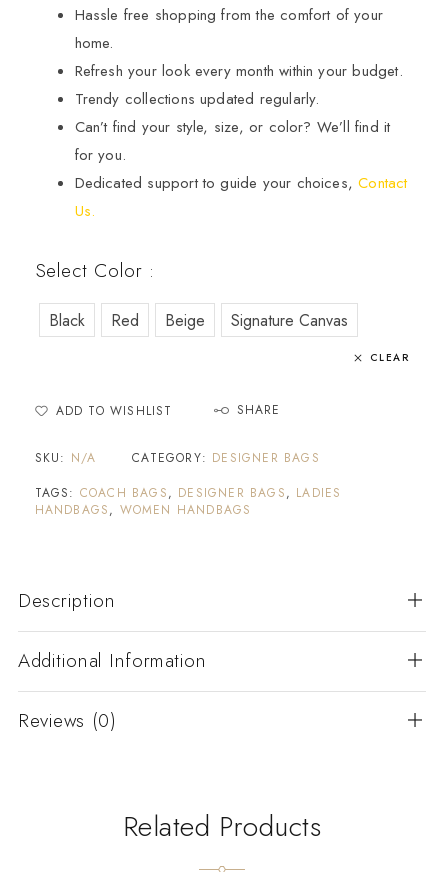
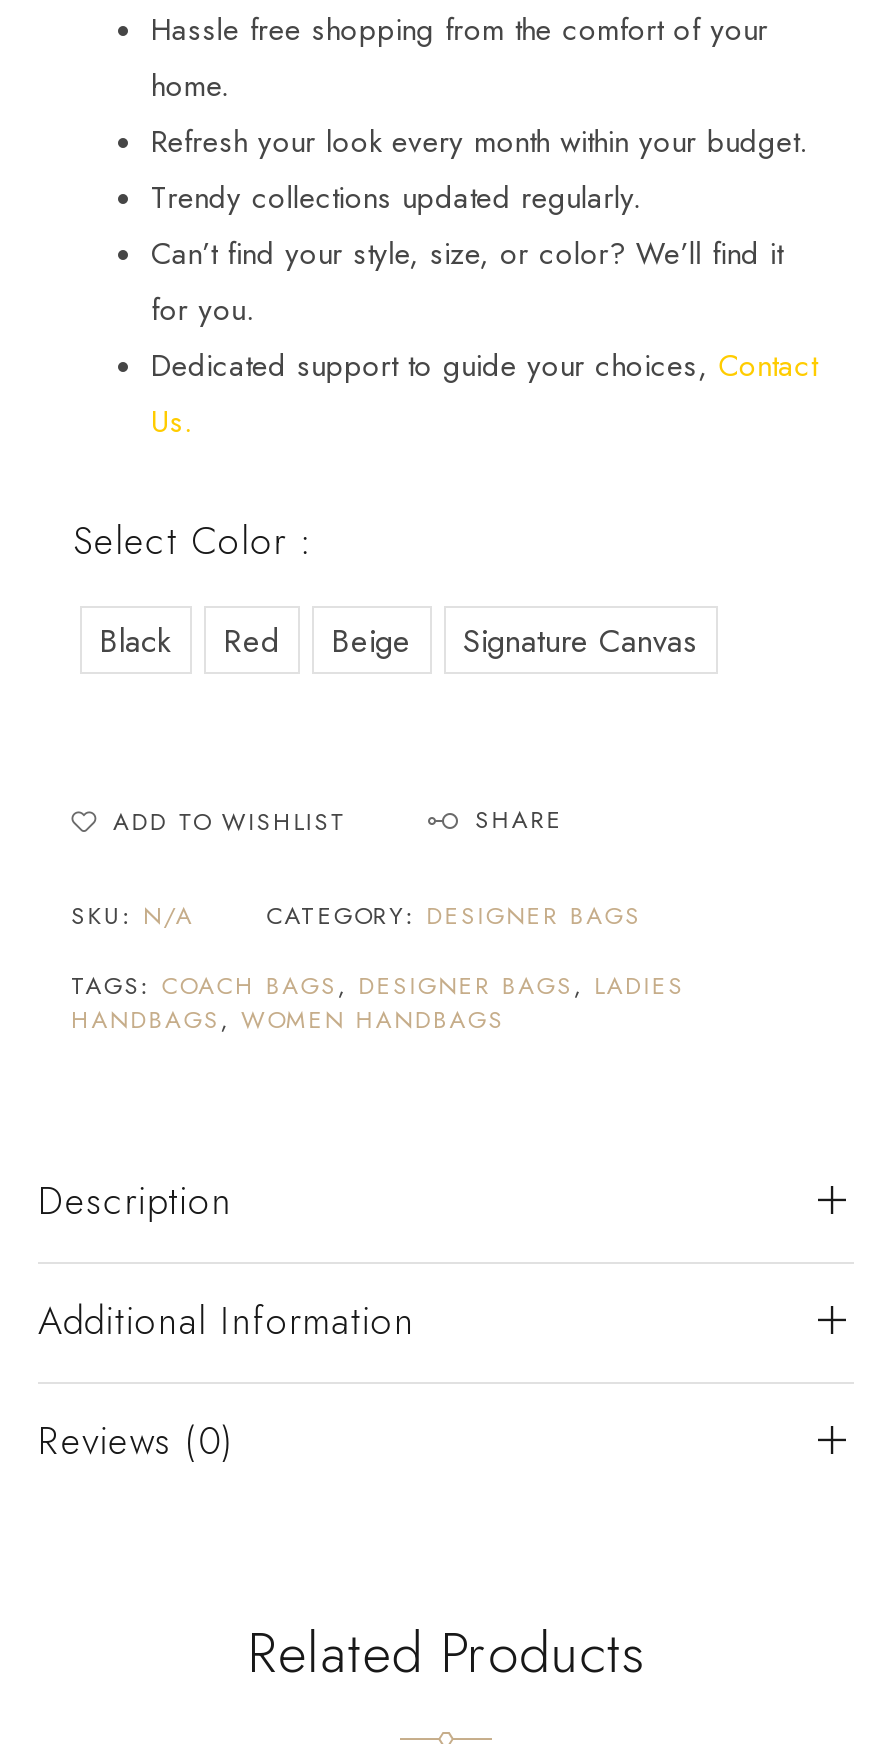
[370,350,409,365] CLEAR -> none

